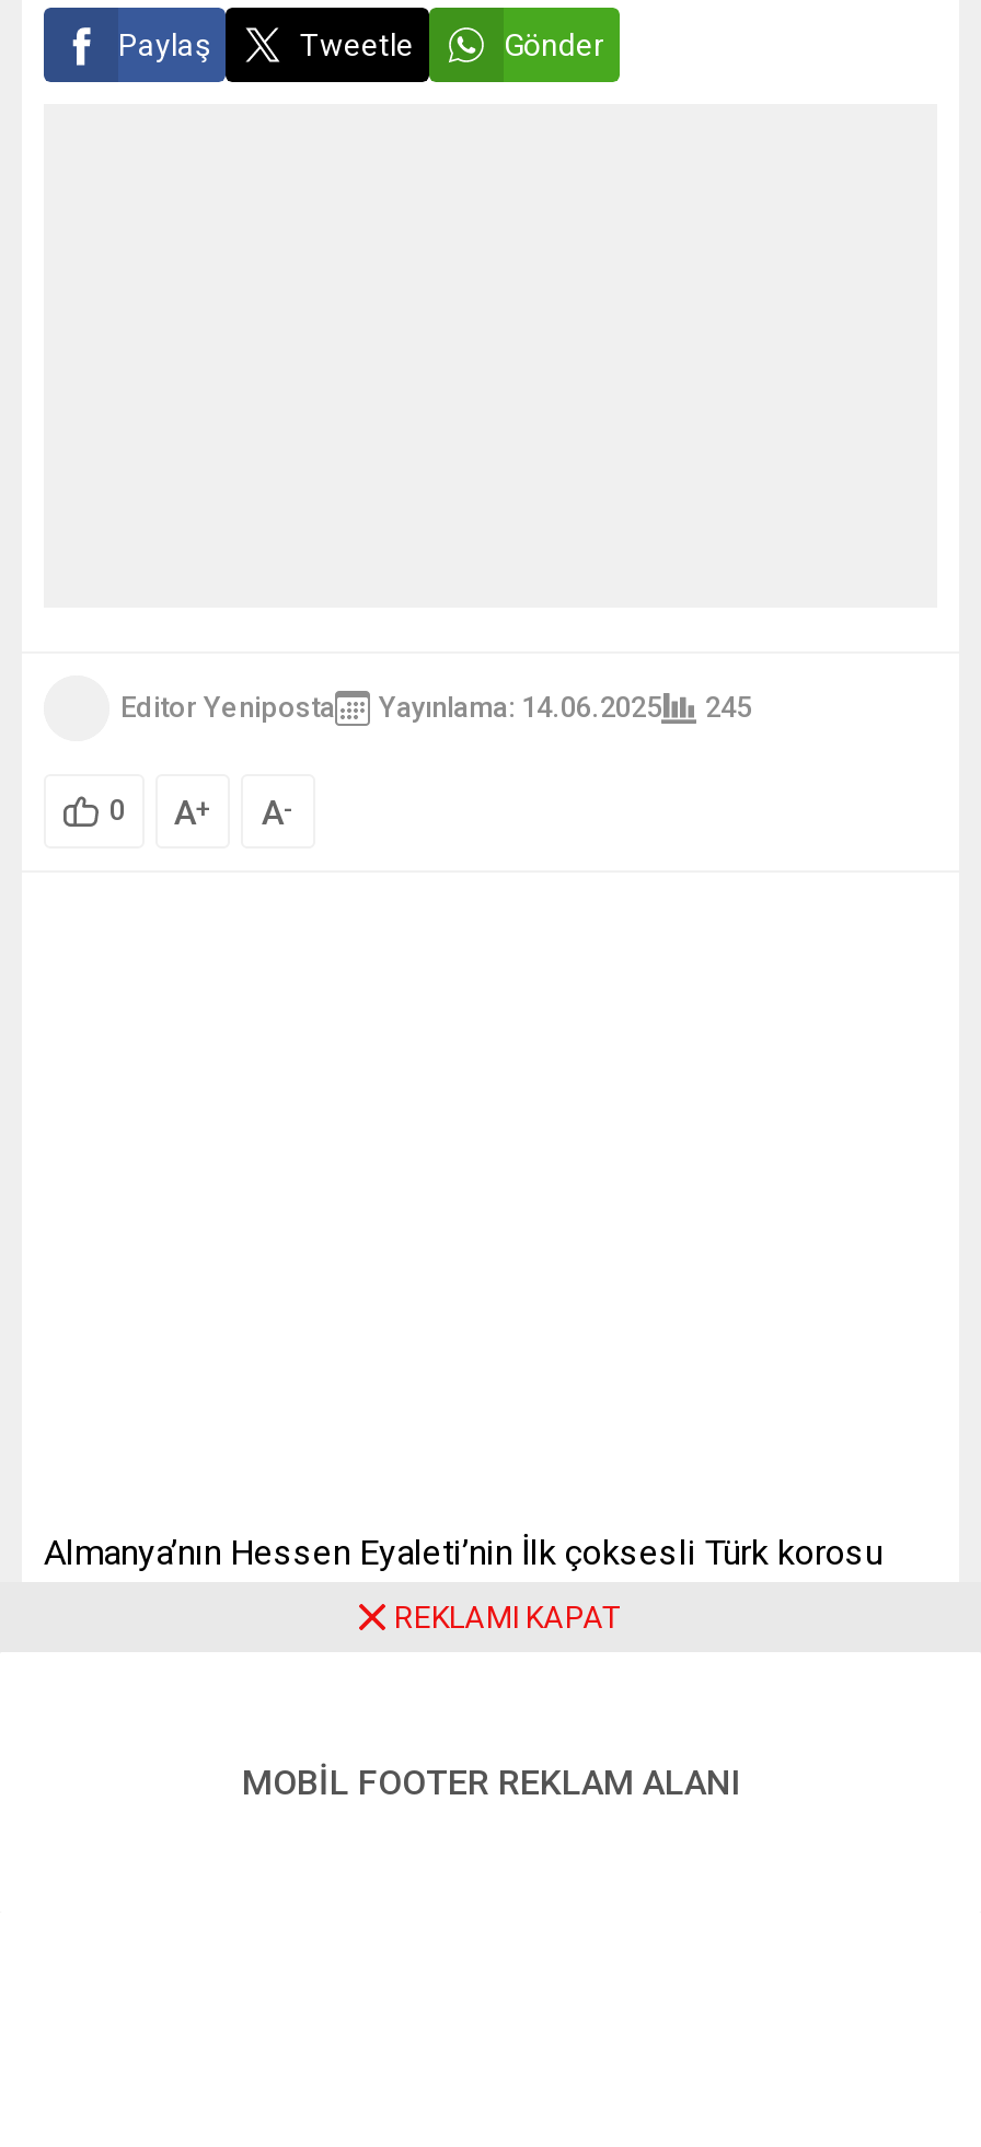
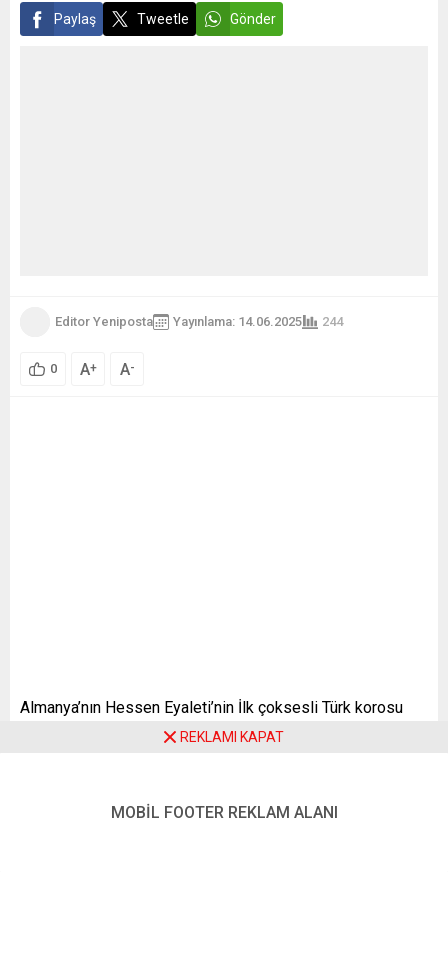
[120,691,751,724] Editor Yeniposta Yayınlama: 14.06.2025 245 -> [55,314,343,329] Editor Yeniposta Yayınlama: 14.06.2025 244

